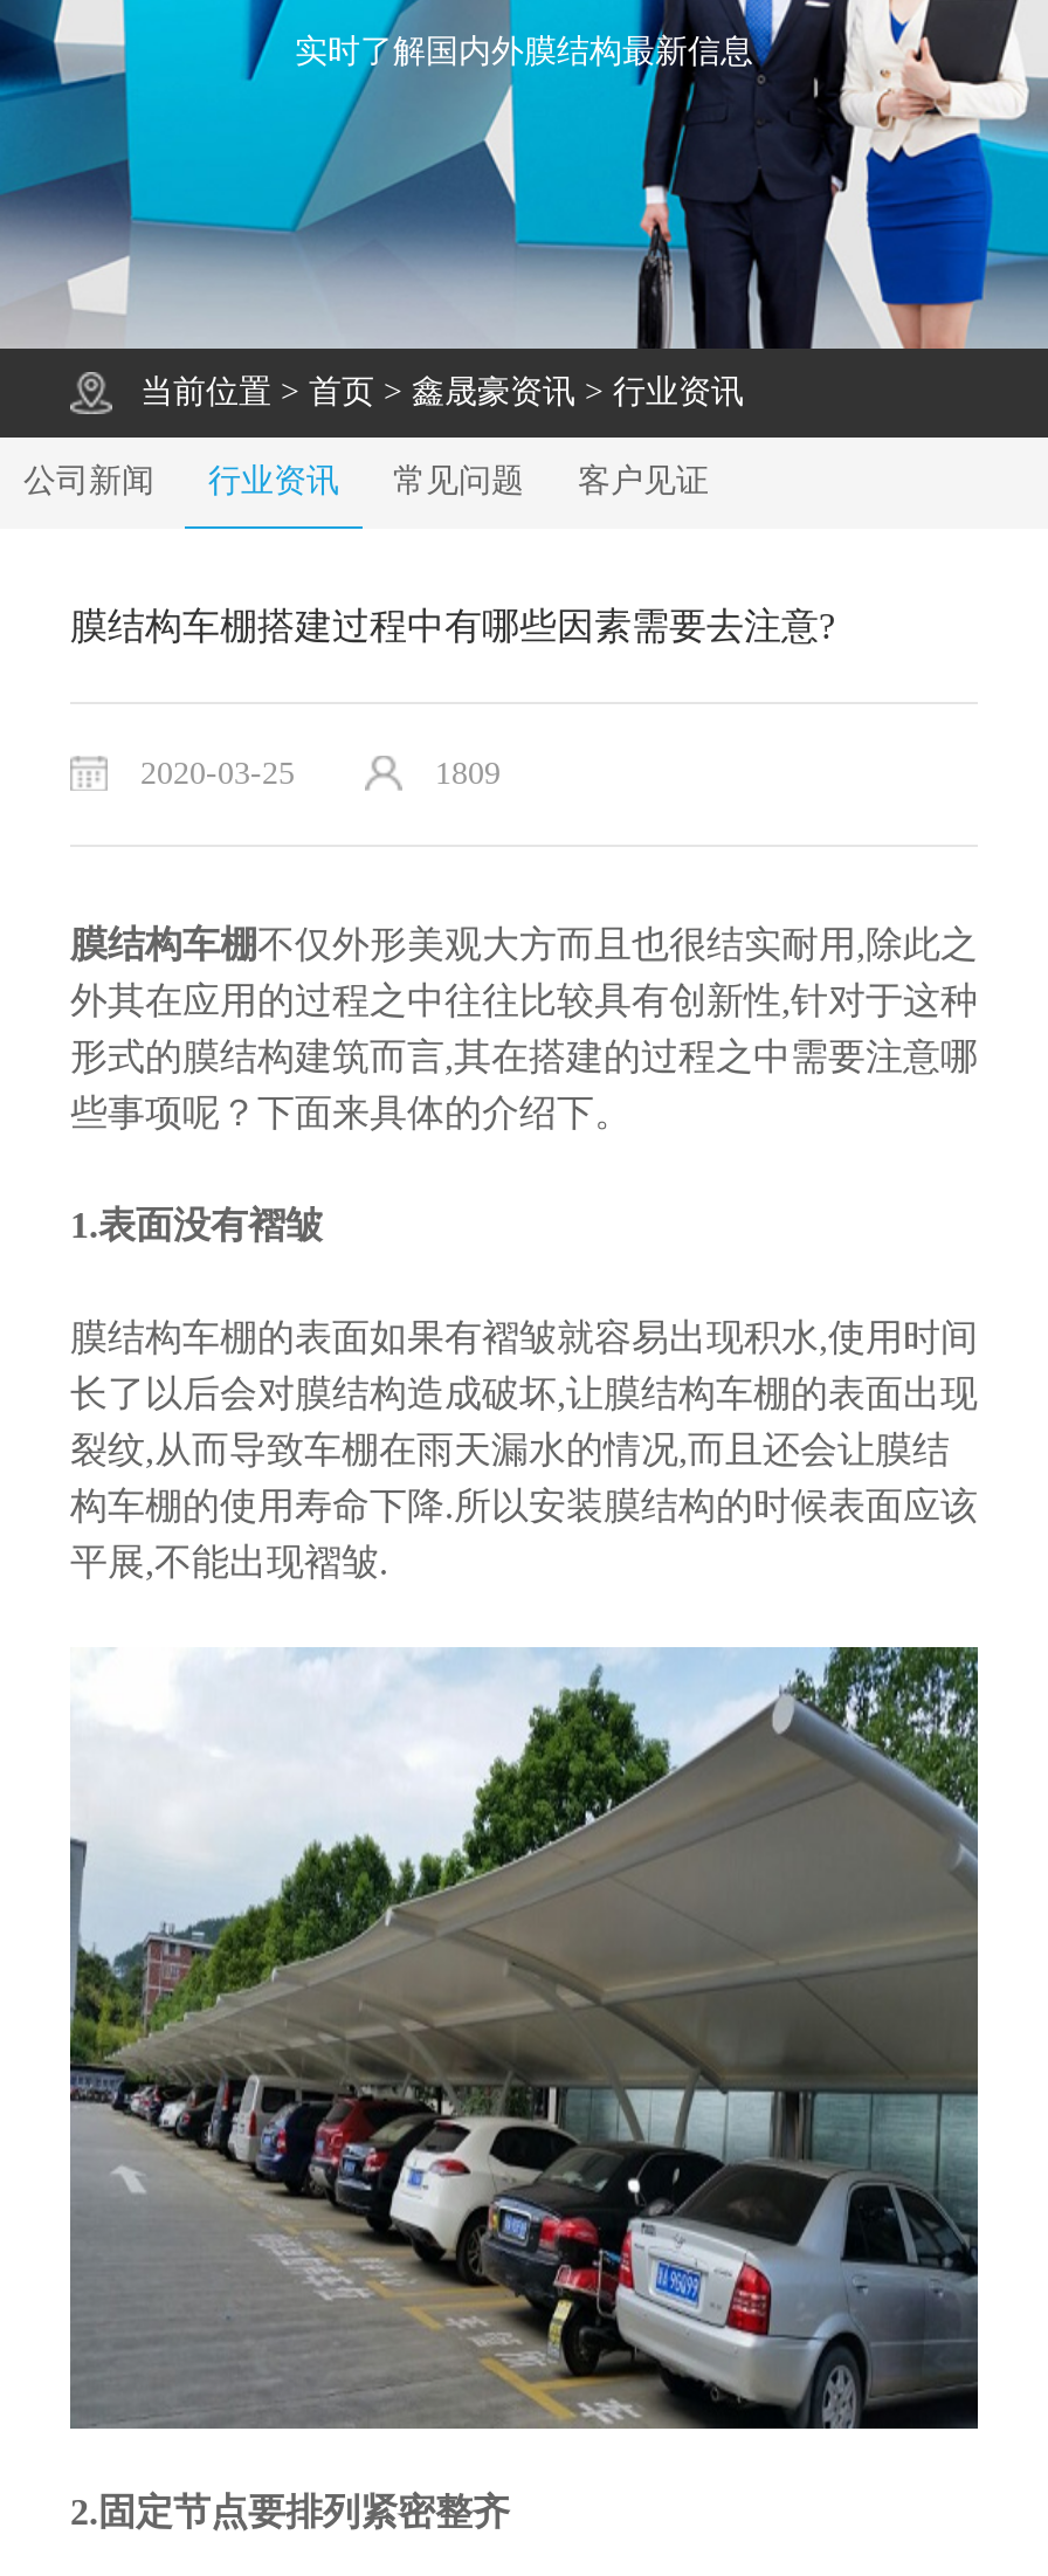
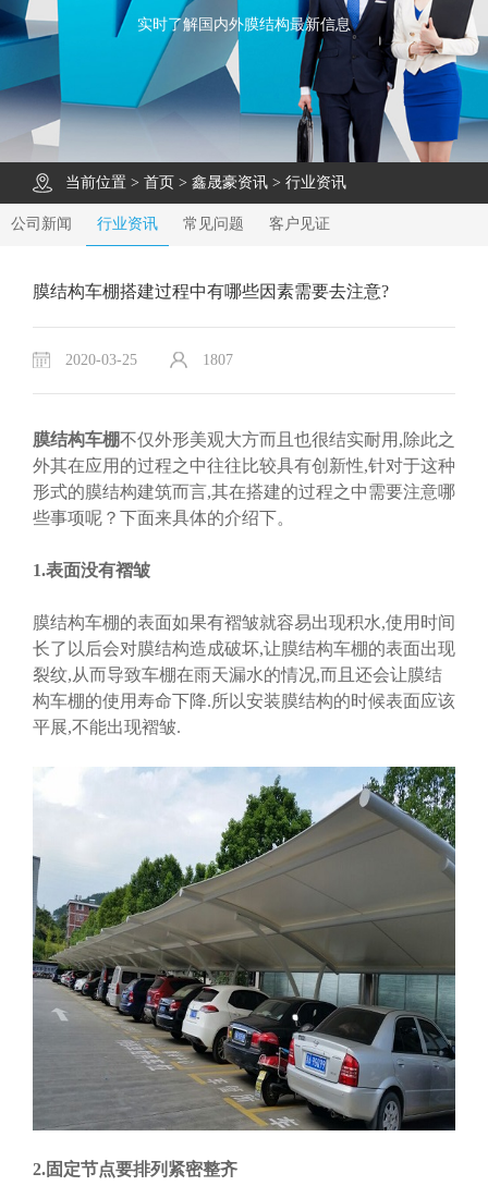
[435,755,501,790] 1809 -> [203,351,233,368] 1807

